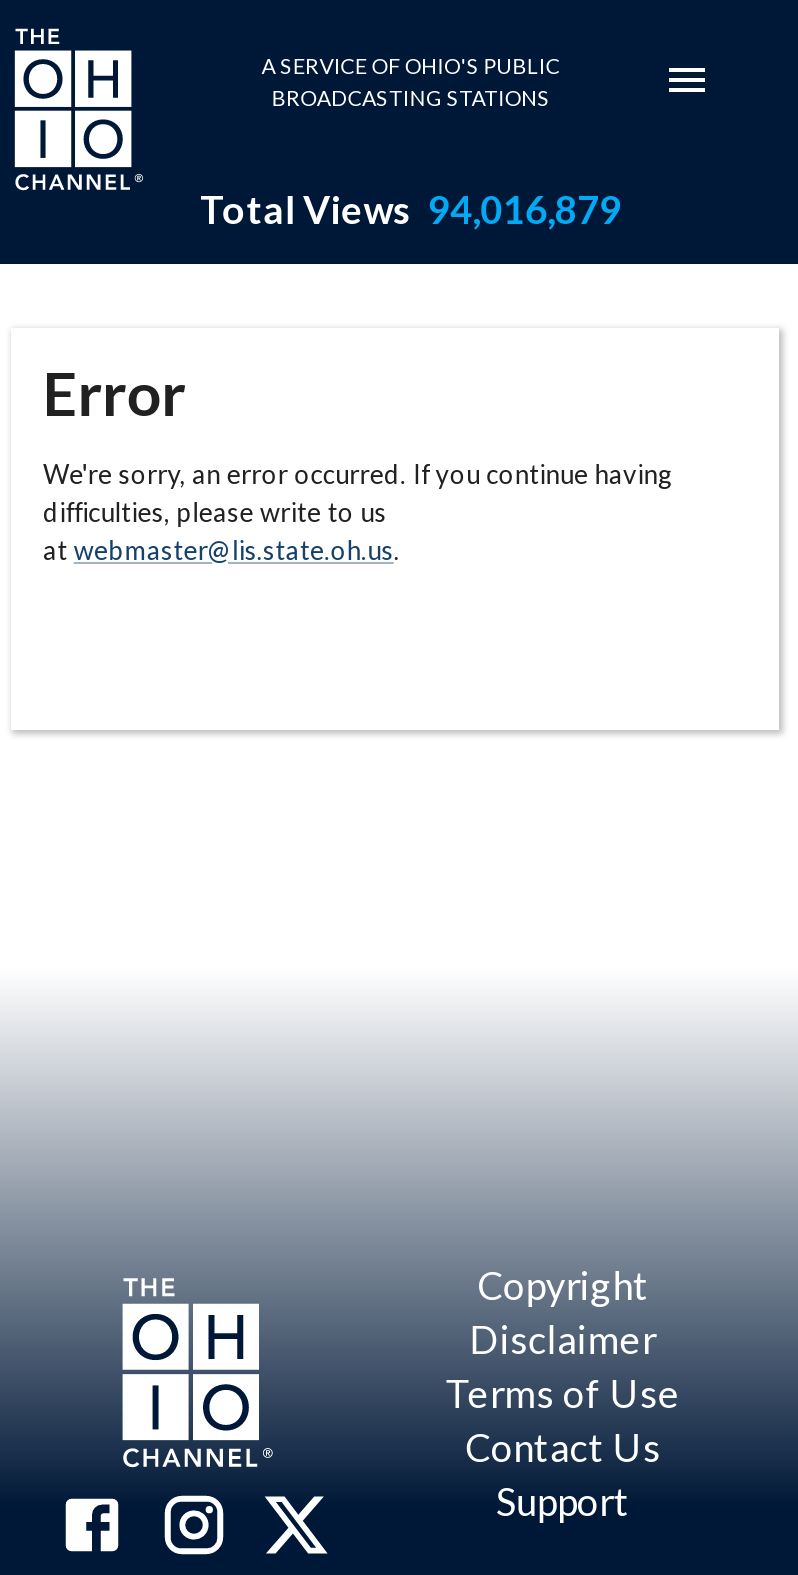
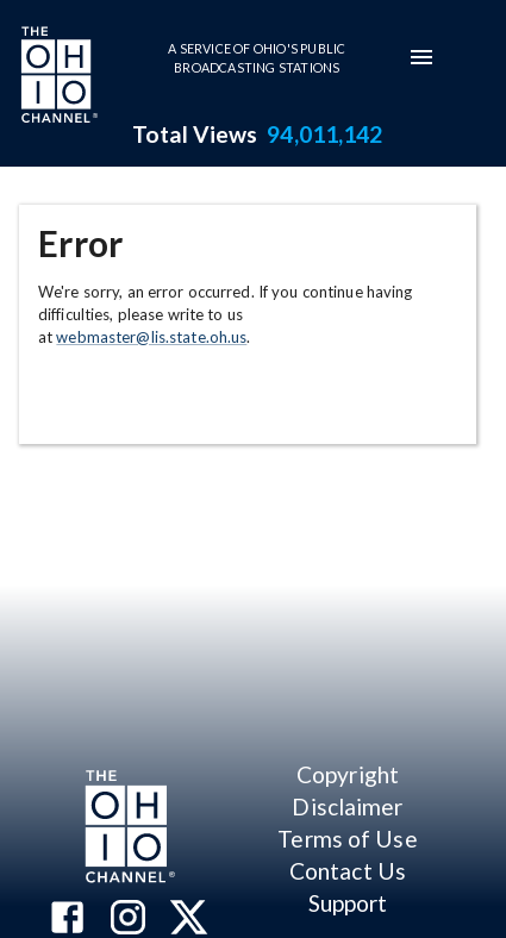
[200,186,621,232] Total Views 94,016,879 -> [132,120,382,148] Total Views 94,011,142

